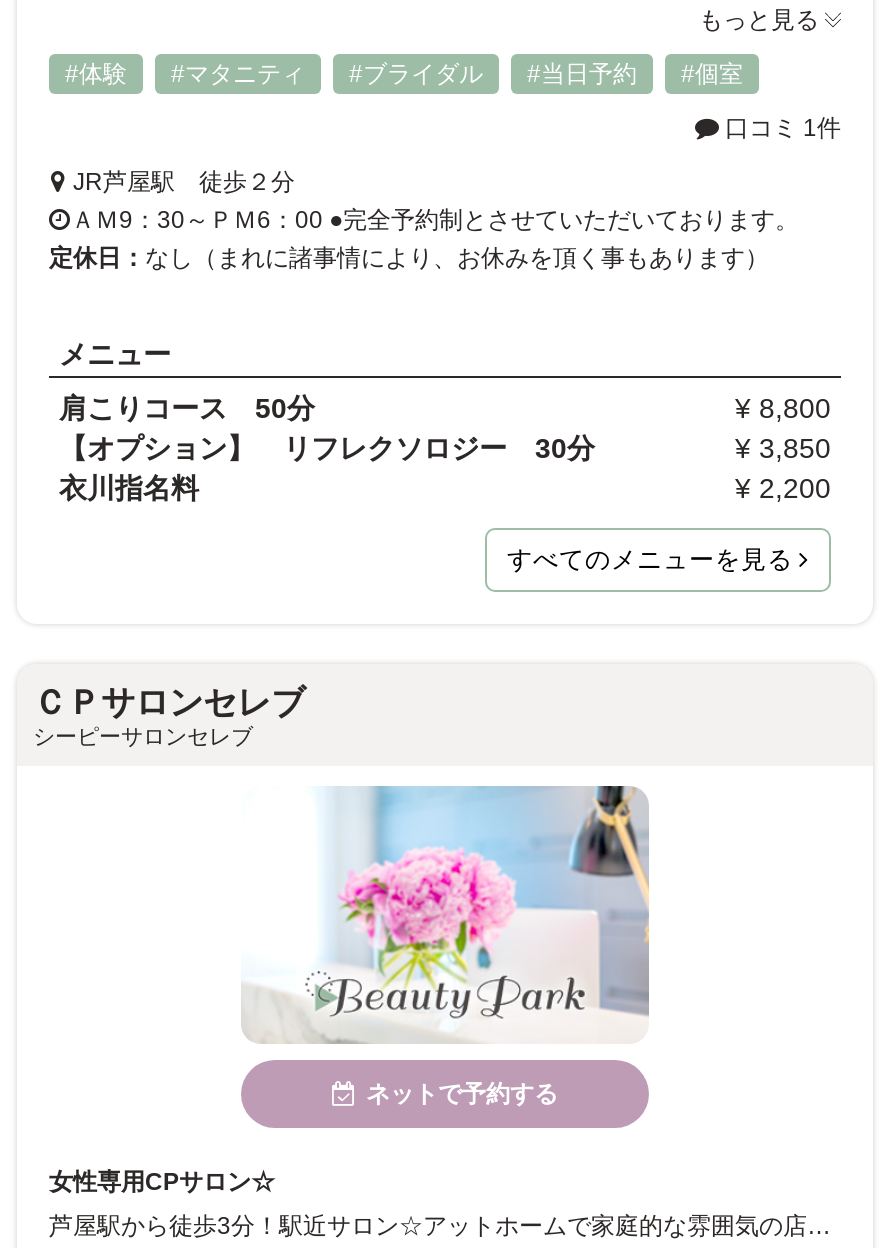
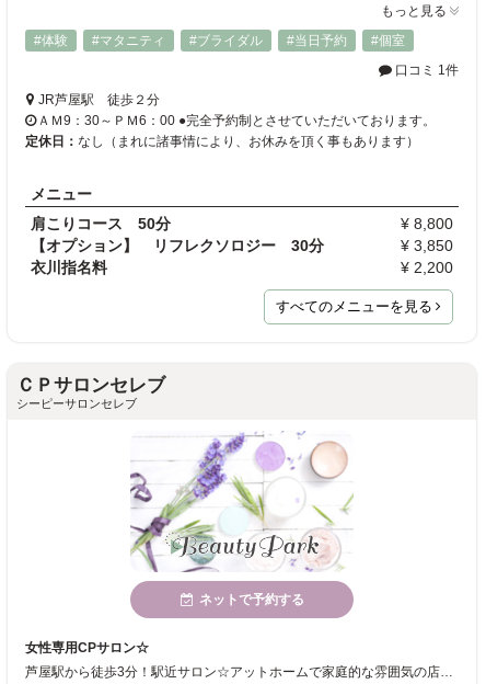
[241,784,651,1046] [image] -> [129,431,354,573] [image]

